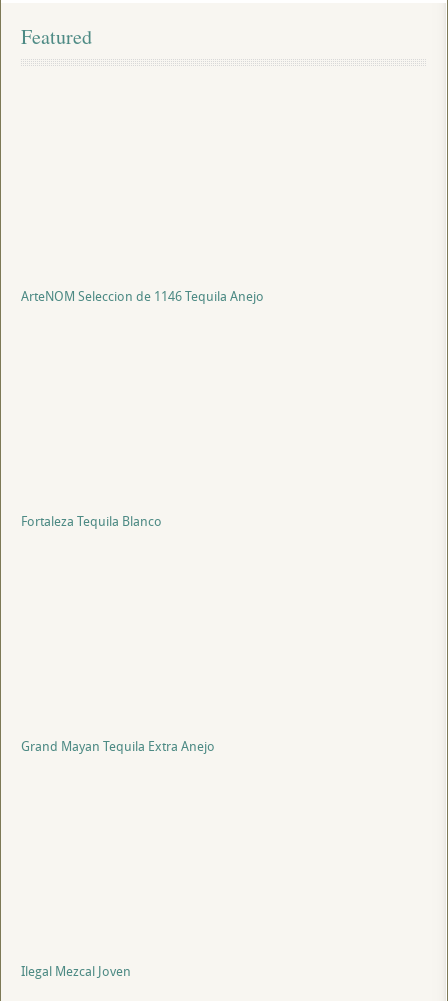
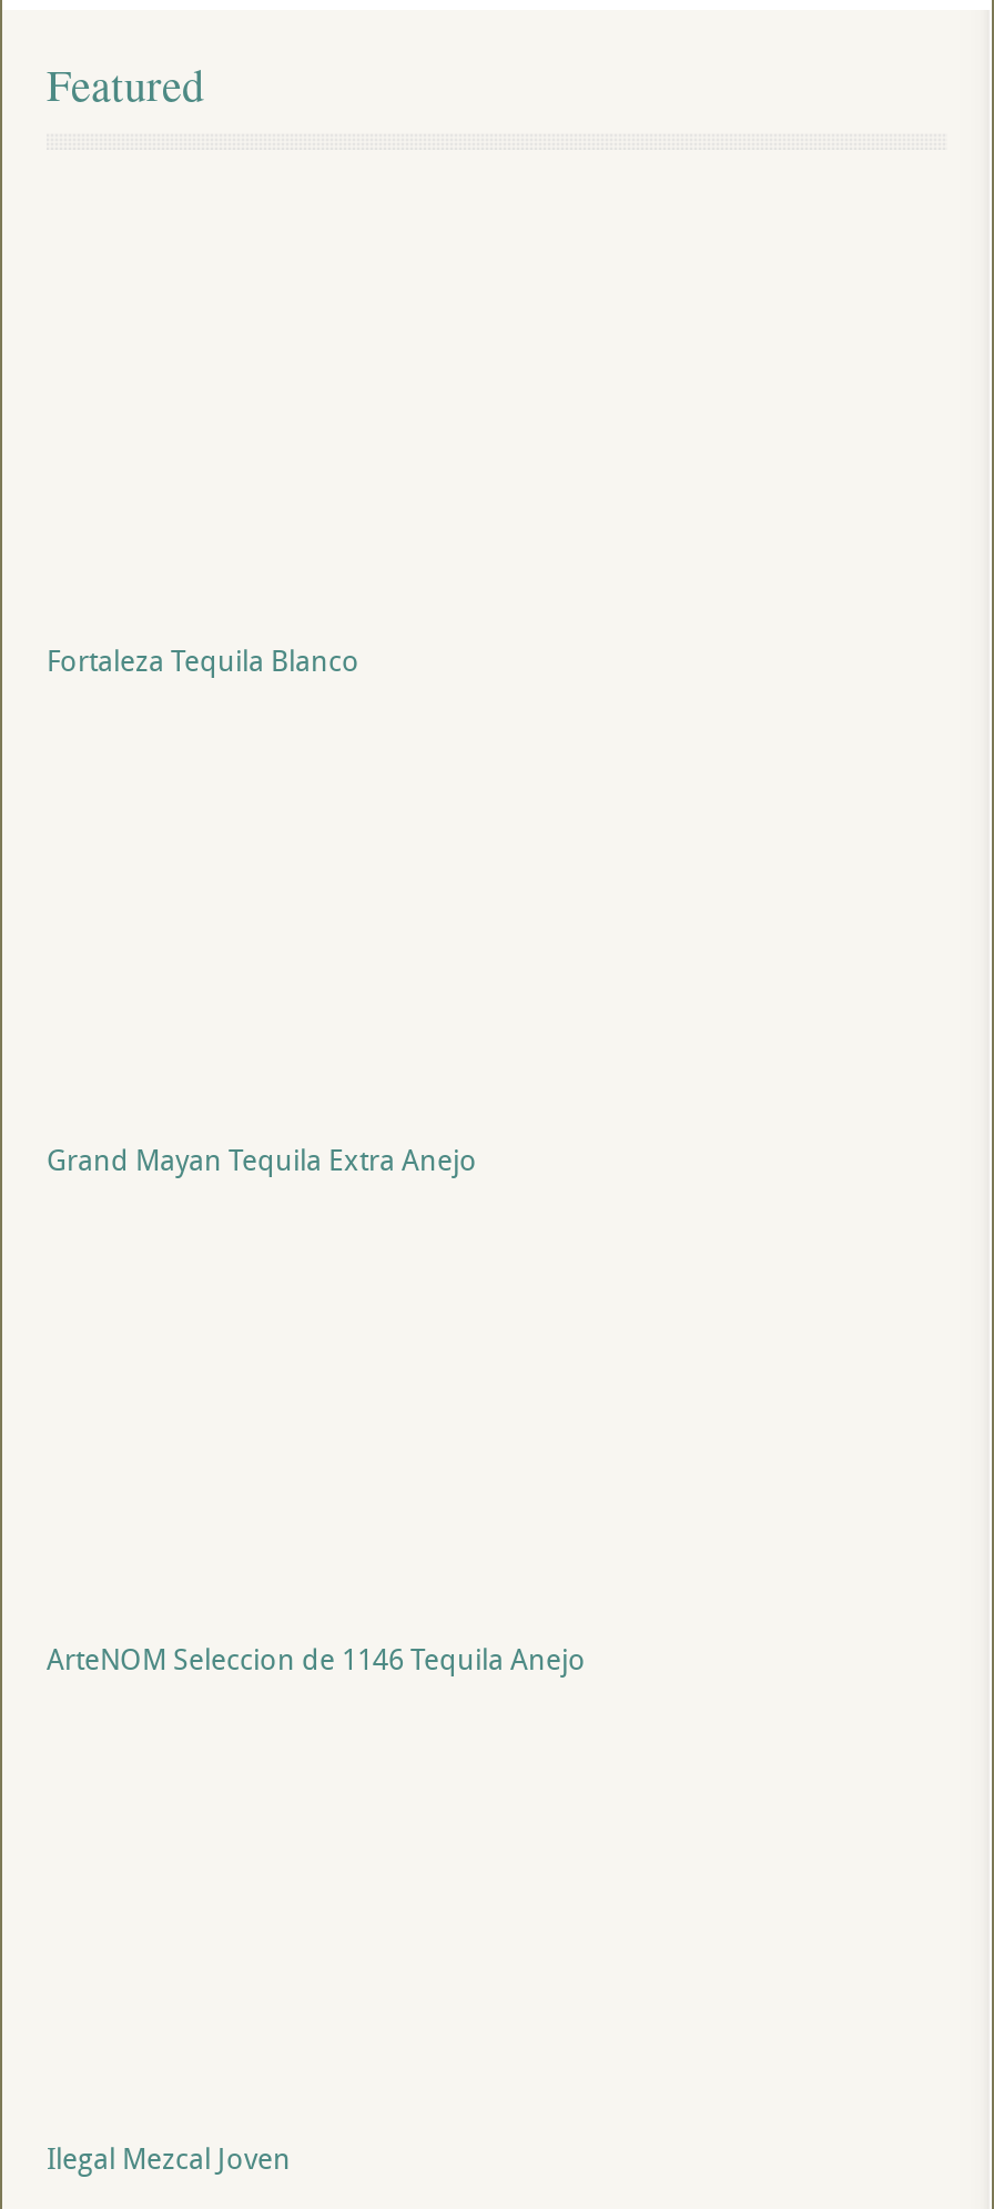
moved [21,287,264,305] -> [47,1639,586,1679]: ArteNOM Seleccion de 1146 Tequila Anejo
moved [21,512,215,755] -> [47,640,477,1179]: Fortaleza Tequila Blanco | Grand Mayan Tequila Extra Anejo

